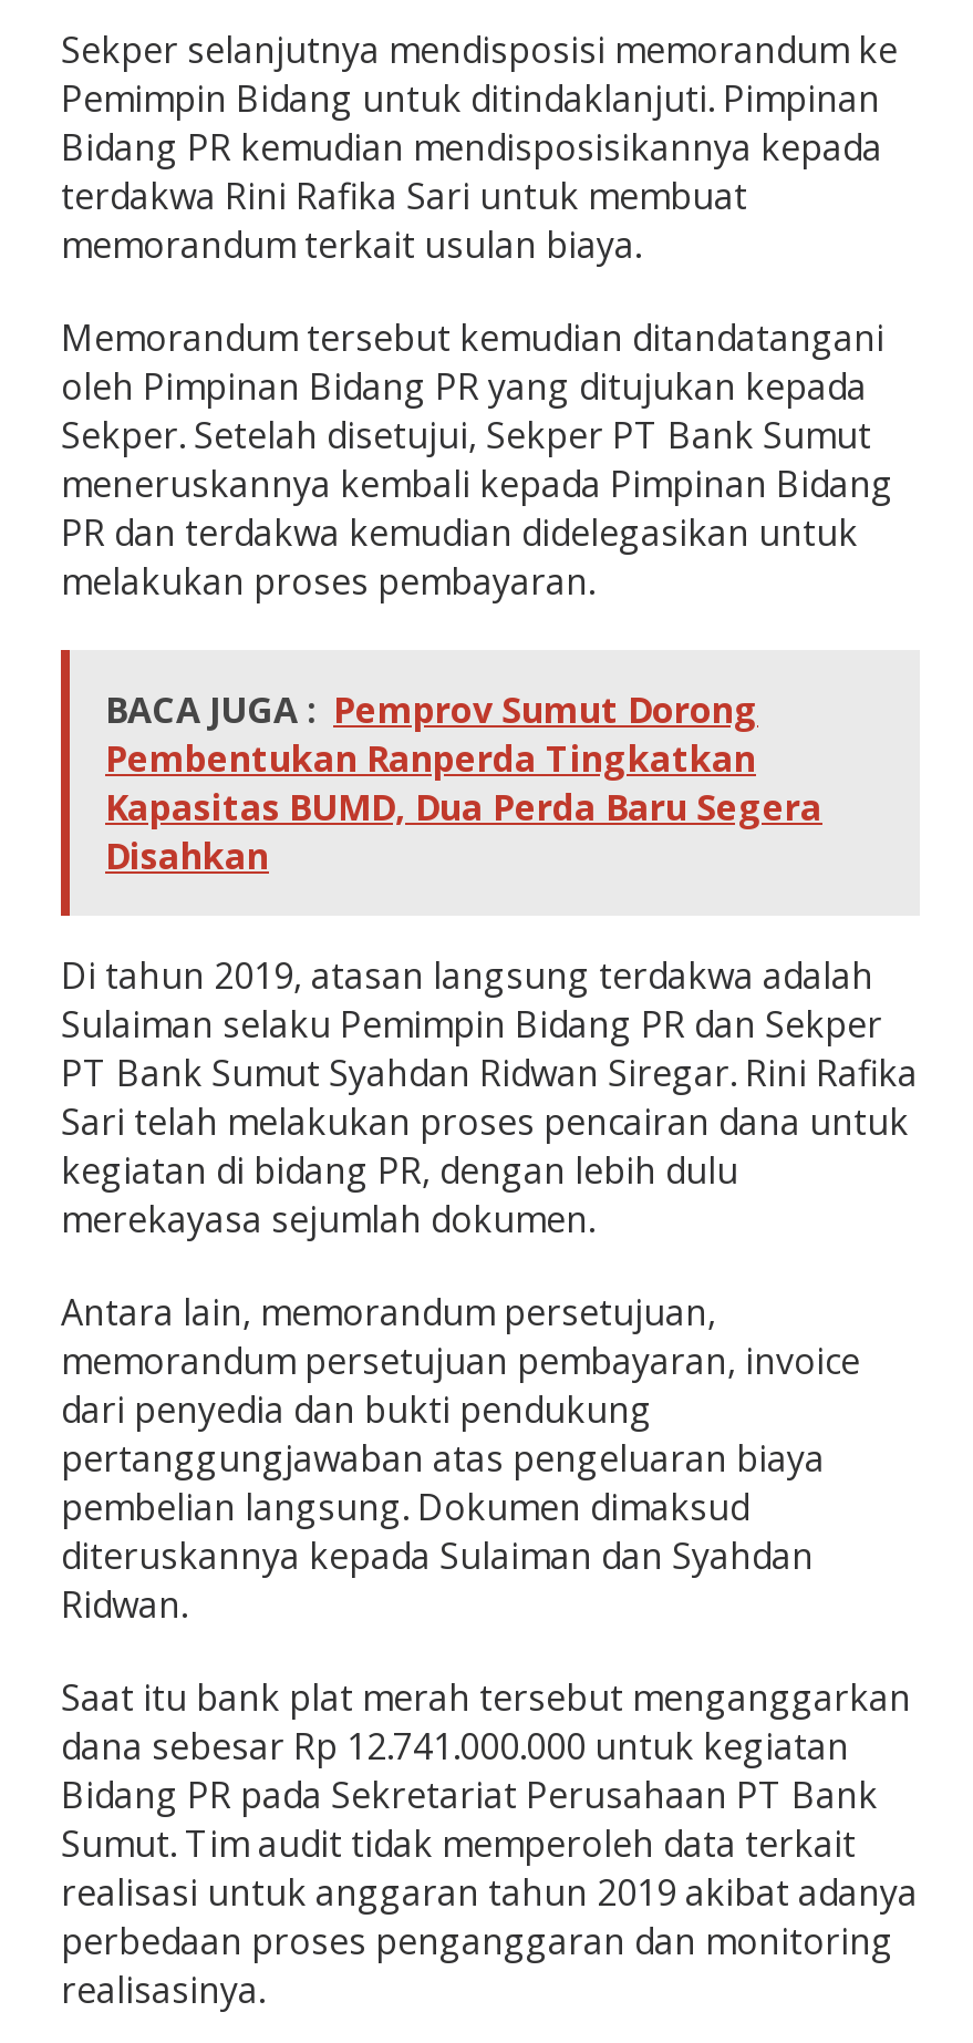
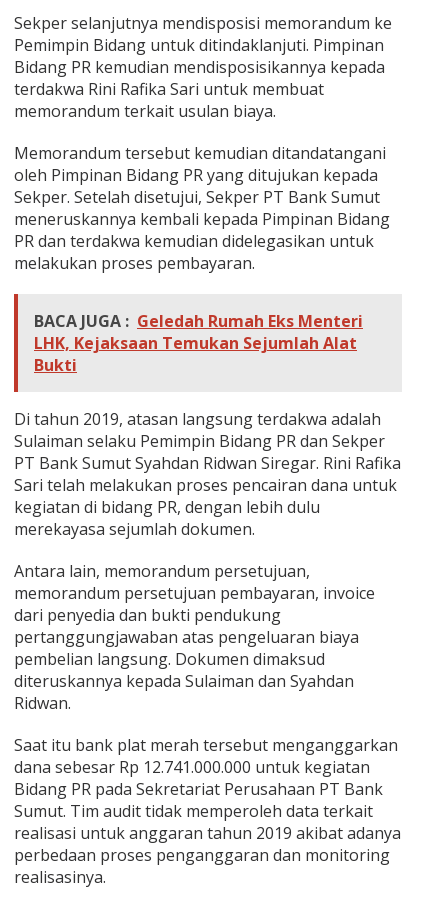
[105,686,822,881] BACA JUGA : Pemprov Sumut Dorong | Pembentukan Ranperda Tingkatkan | Kapasitas BUMD, Dua Perda Baru Segera | Disahkan -> [34,310,363,376] BACA JUGA : Geledah Rumah Eks Menteri | LHK, Kejaksaan Temukan Sejumlah Alat | Bukti

